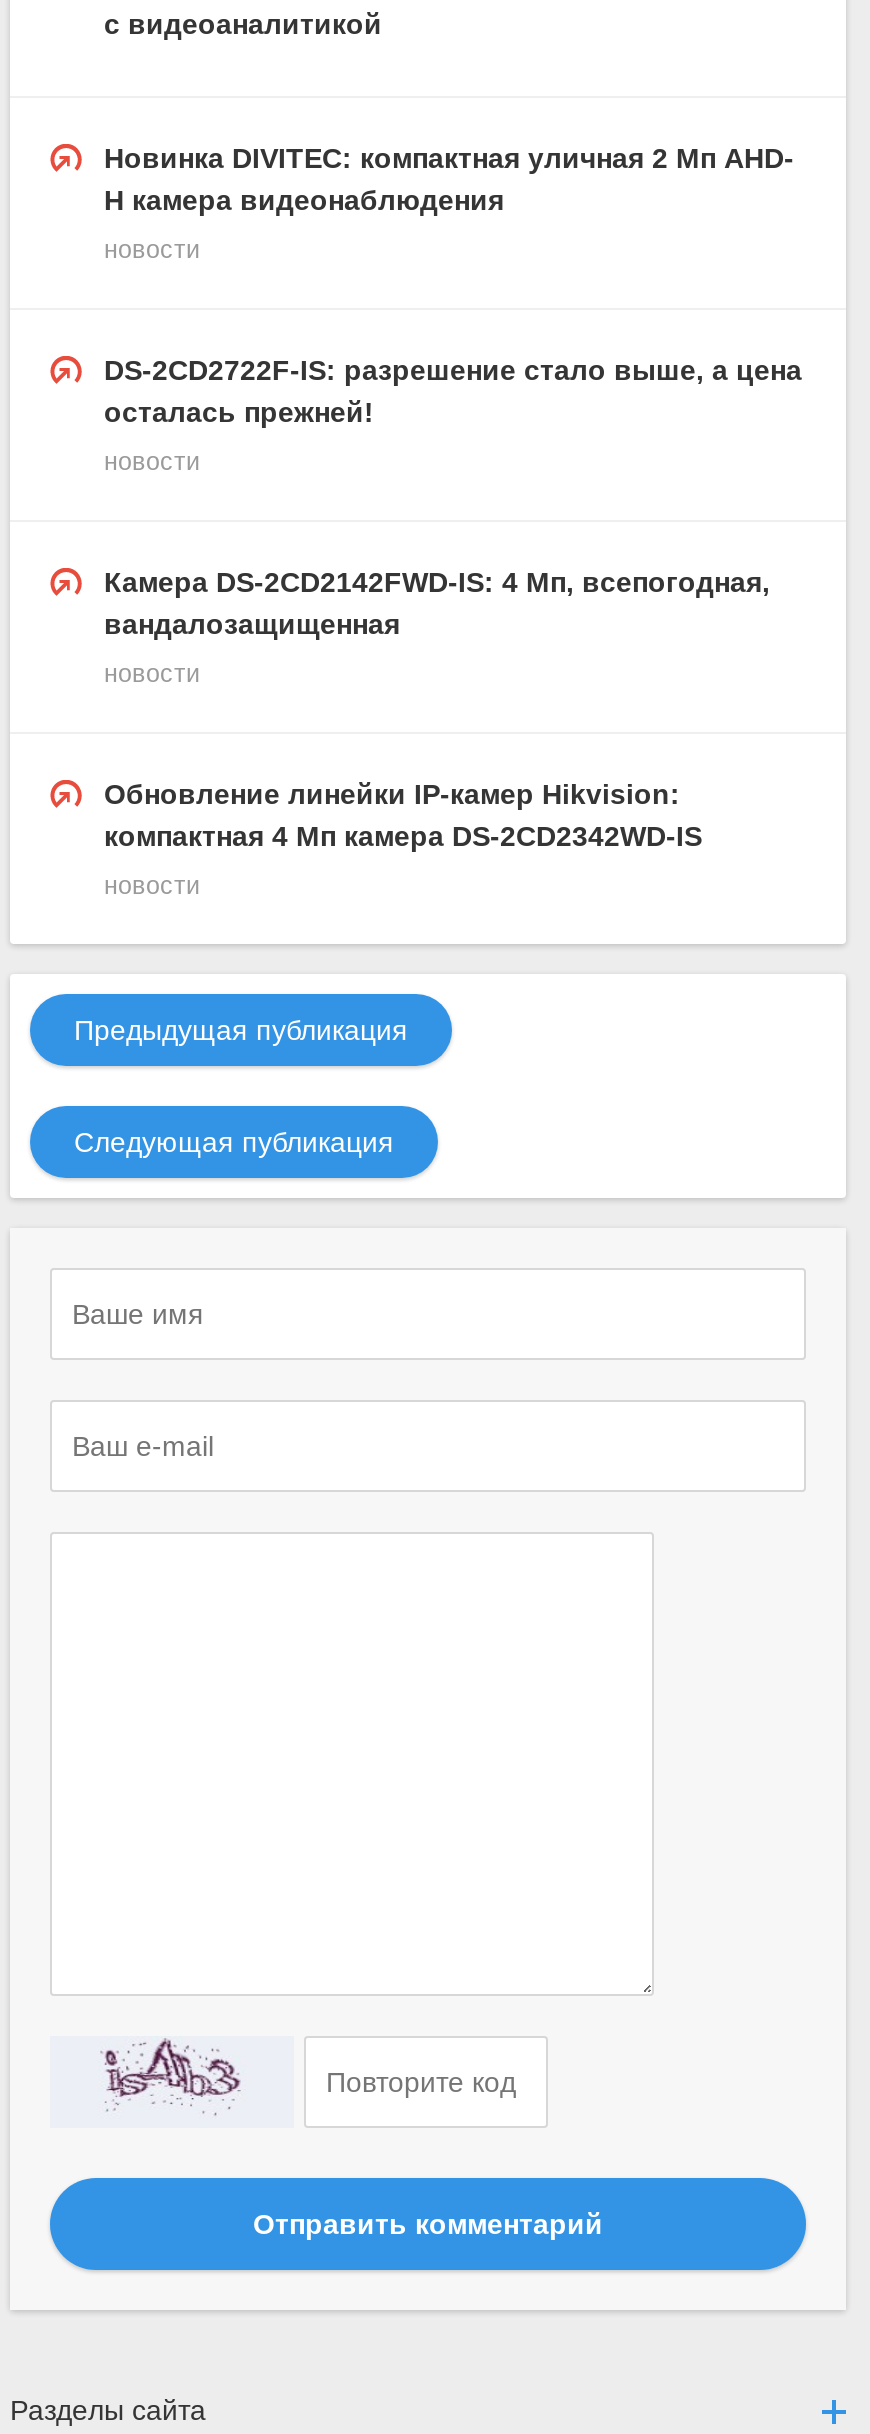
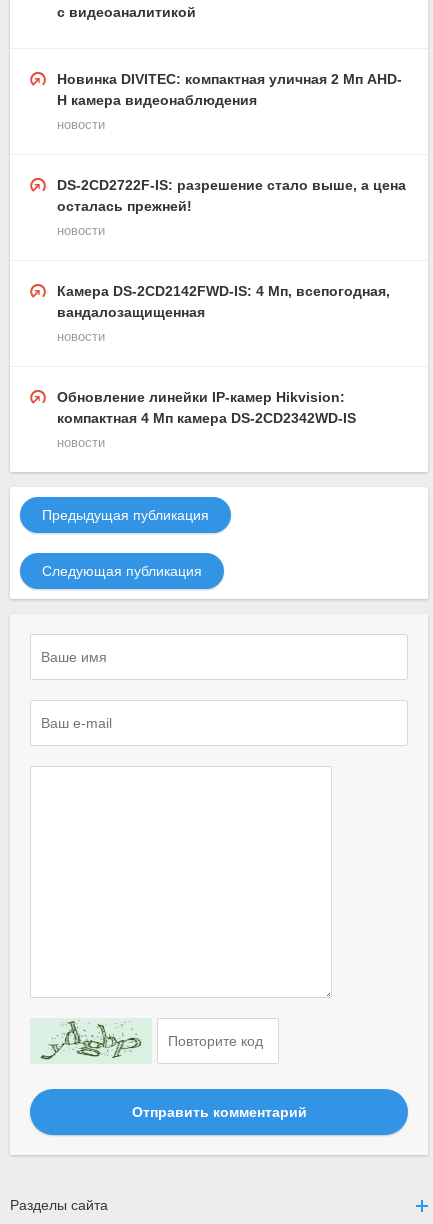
[70,2038,274,2120] [image] -> [39,1020,143,1061] [image]

